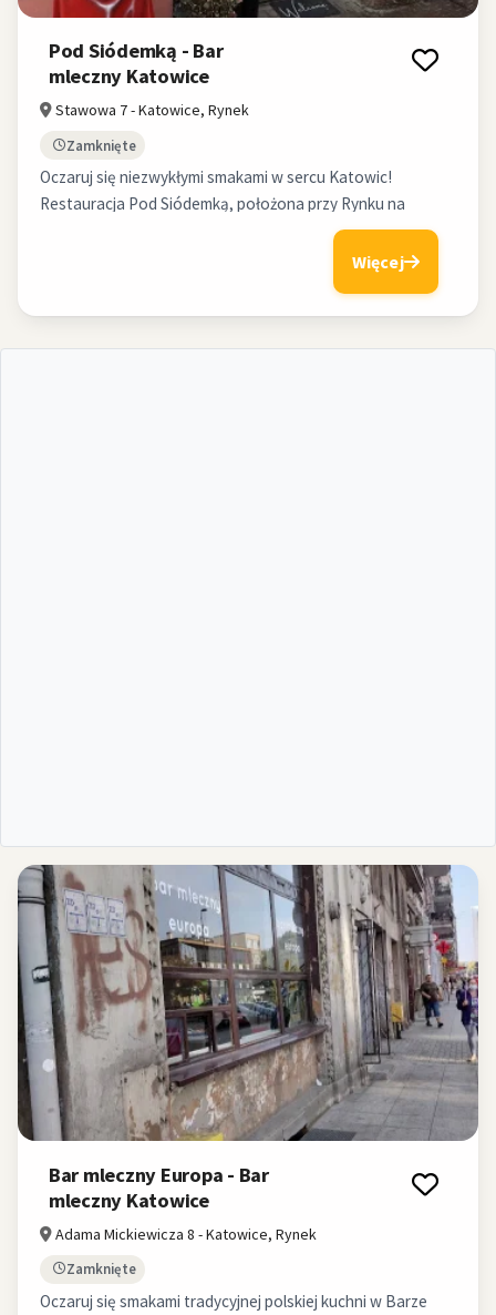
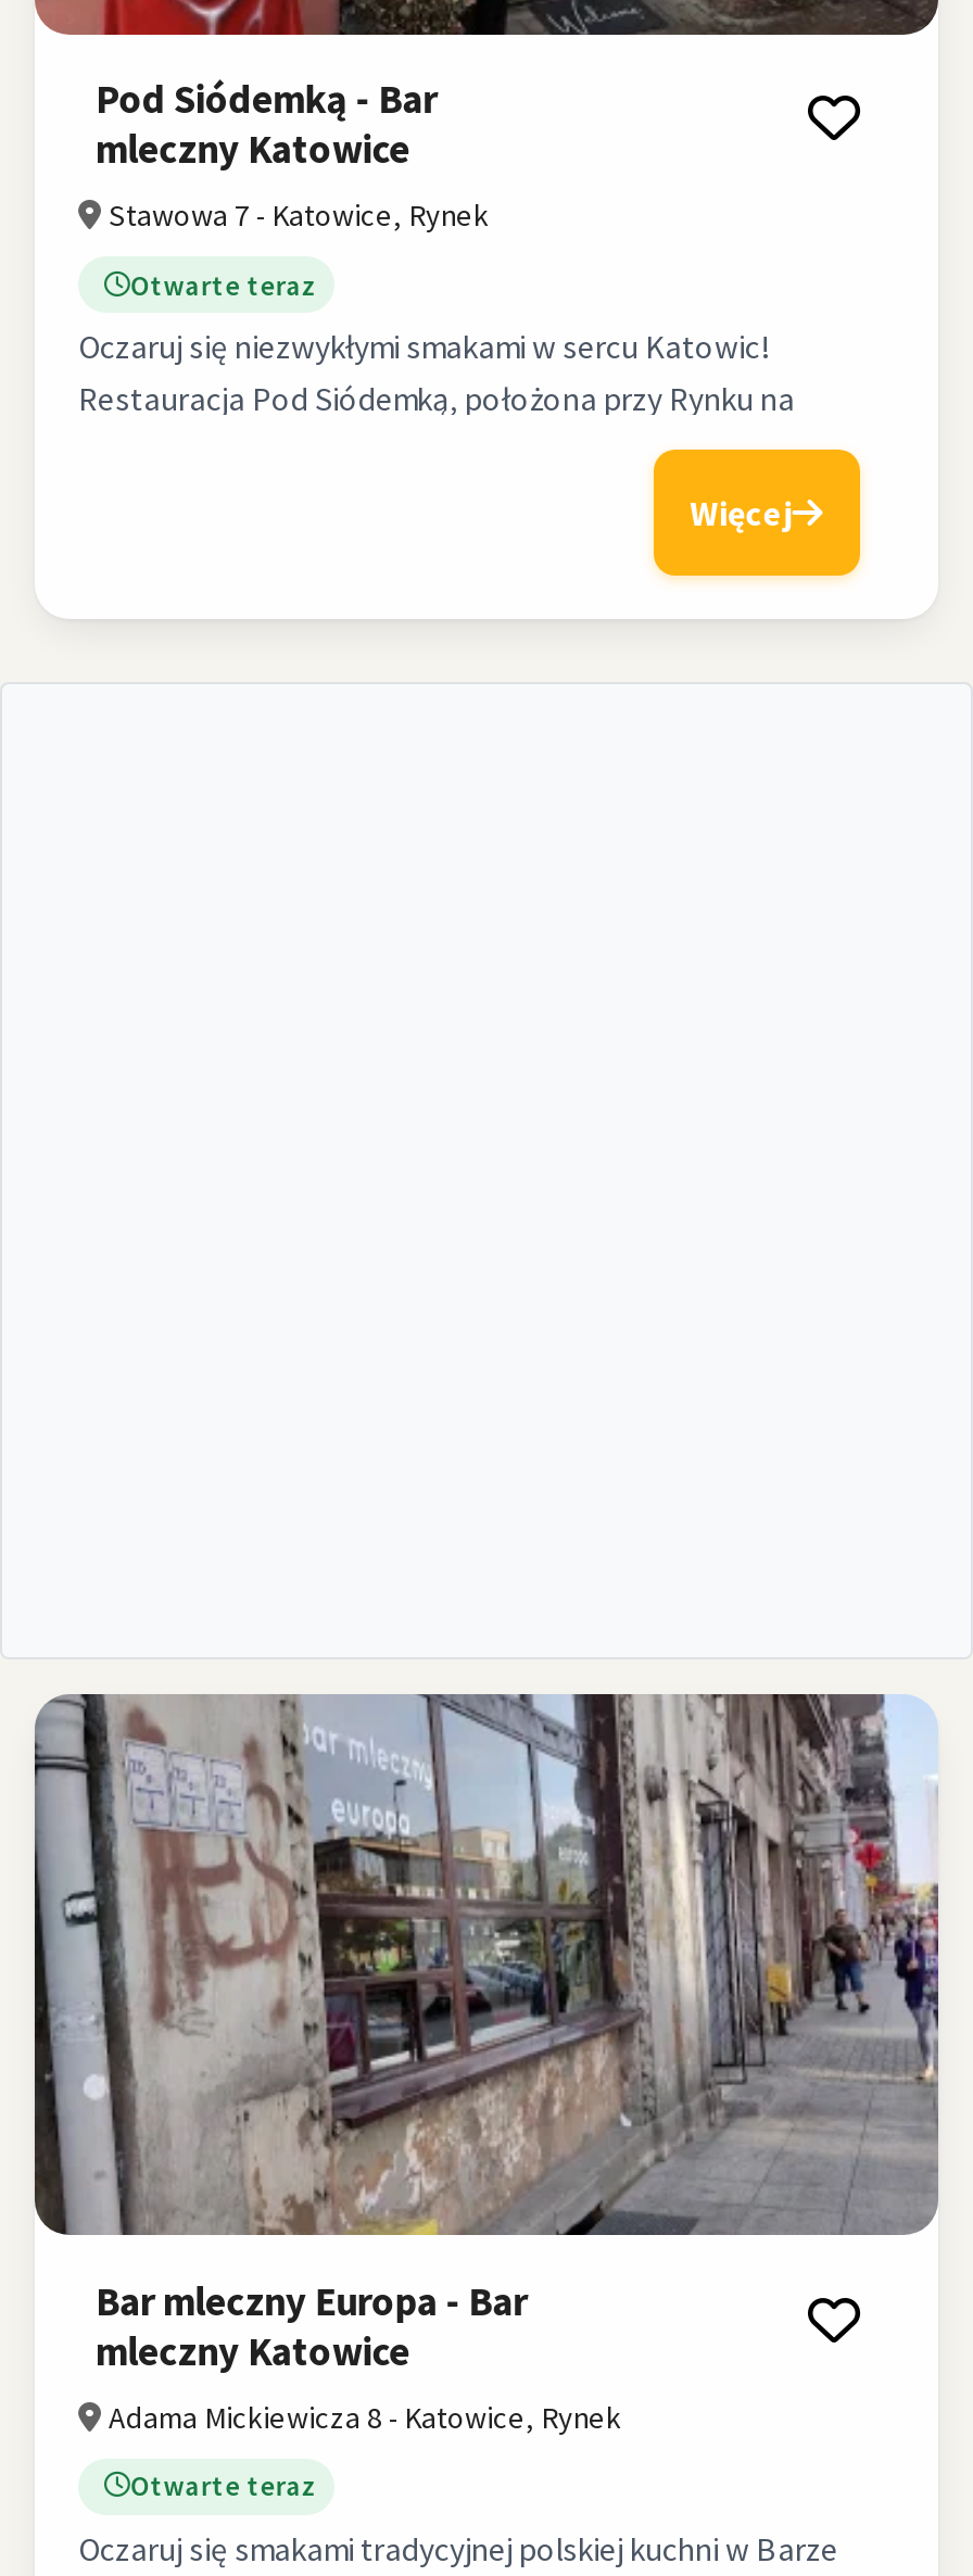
[67,136,136,154] Zamknięte -> [131,267,317,302] Otwarte teraz
[67,1260,136,1278] Zamknięte -> [131,2468,317,2503] Otwarte teraz

